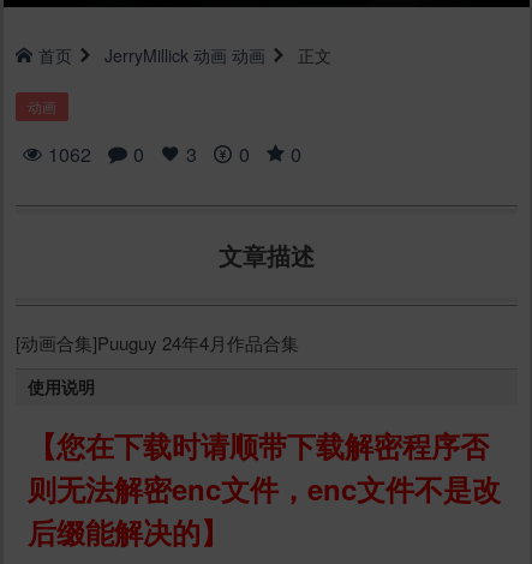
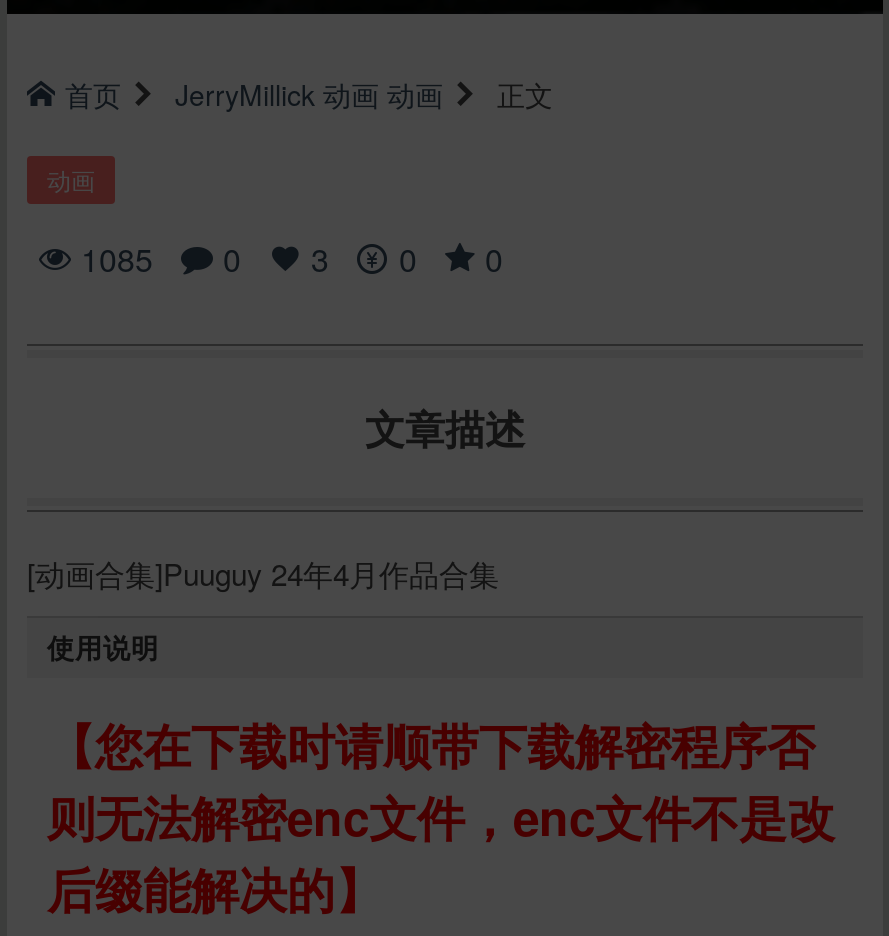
[48,141,301,168] 1062 0 3 0 0 -> [81,237,503,283] 1085 0 3 0 0

